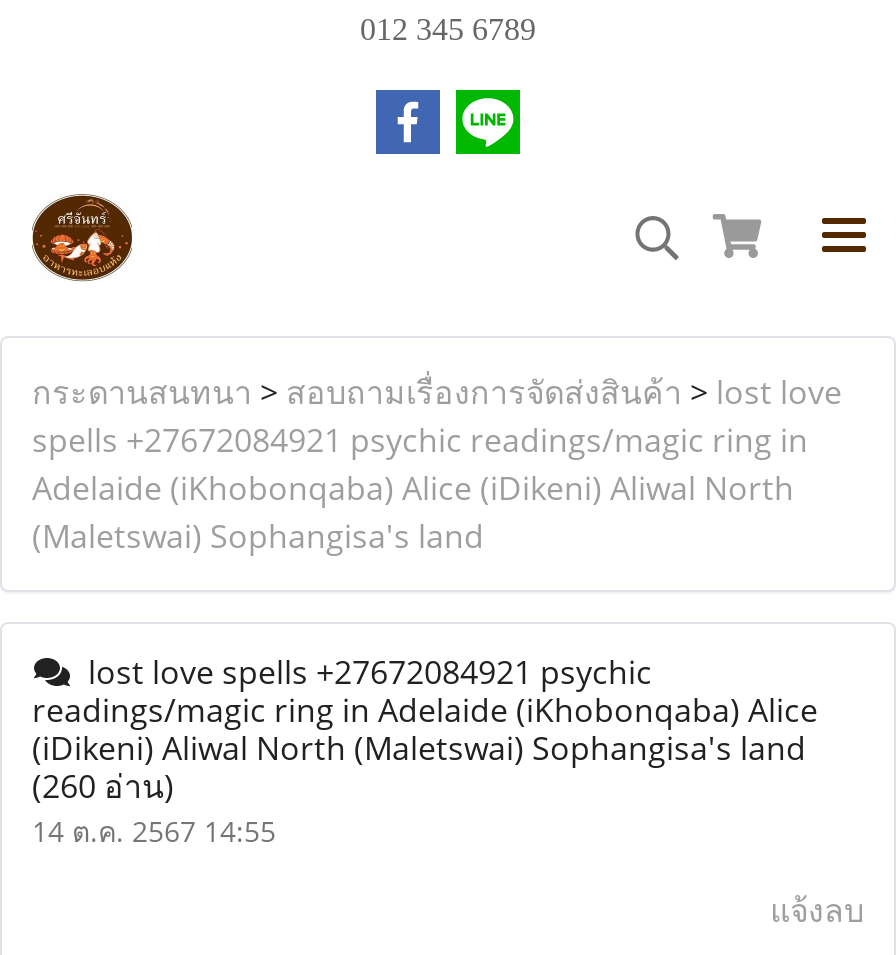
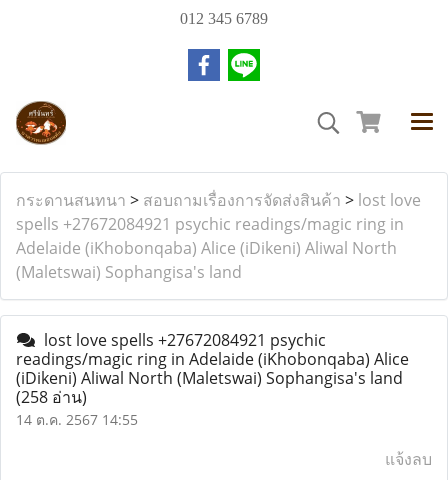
[32,764,174,808] (260 อ่าน) -> [16,386,87,408] (258 อ่าน)

